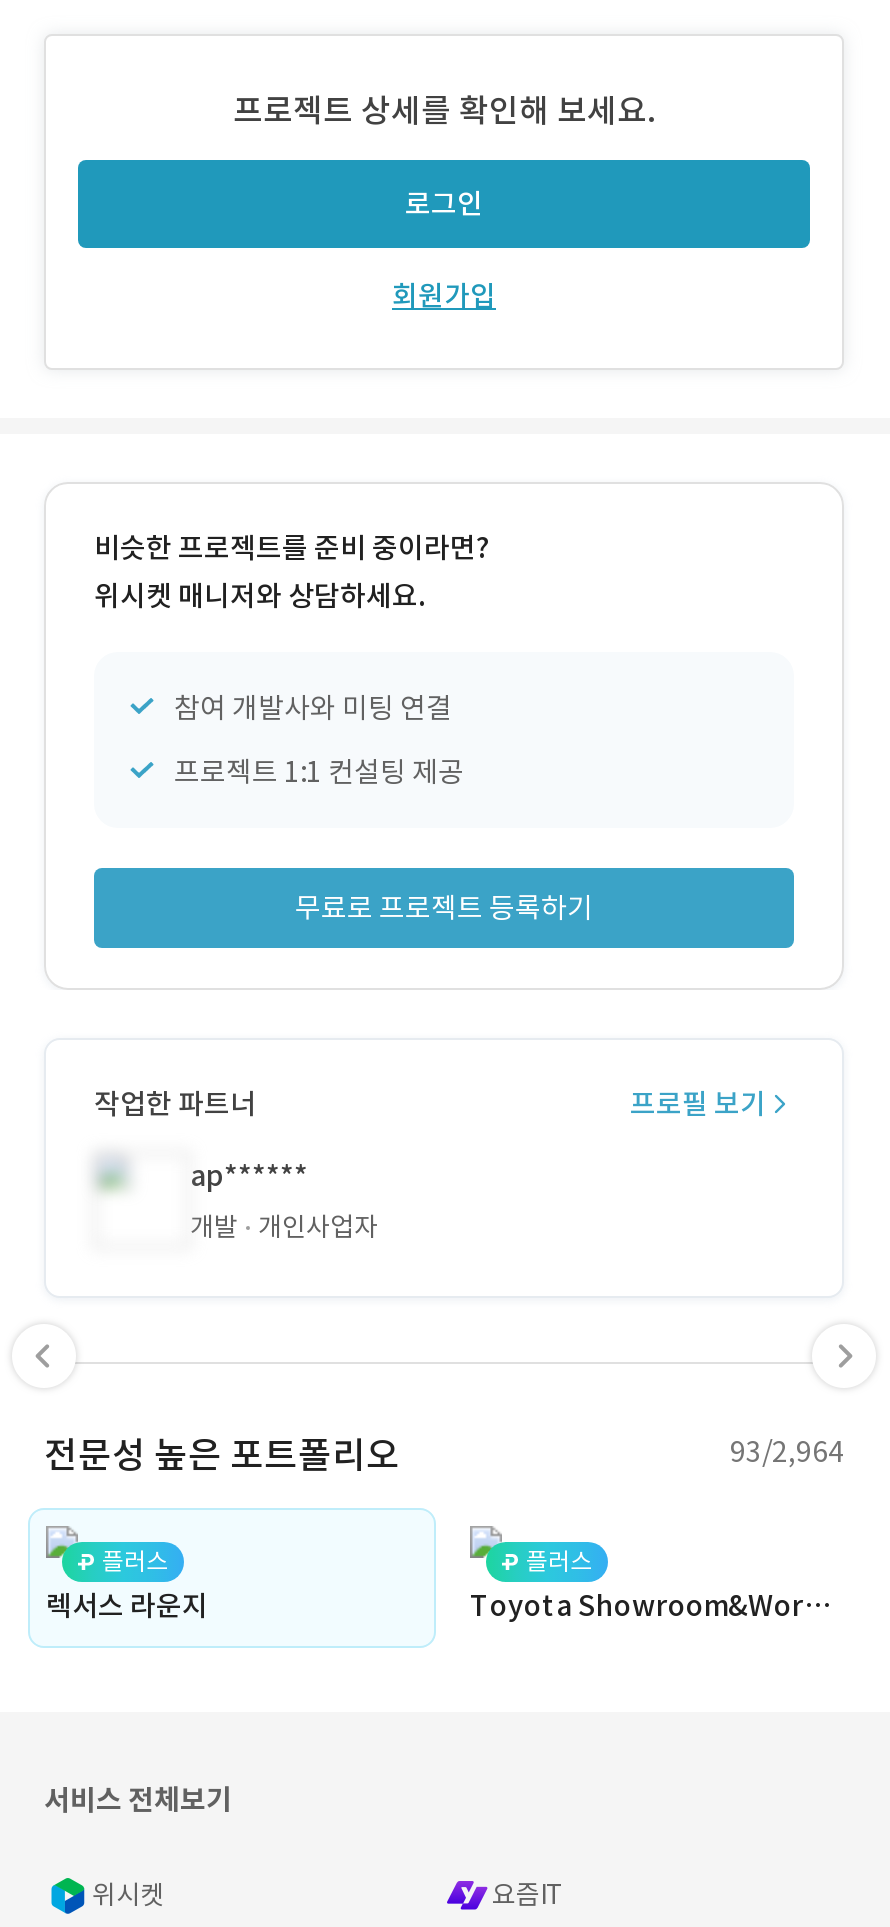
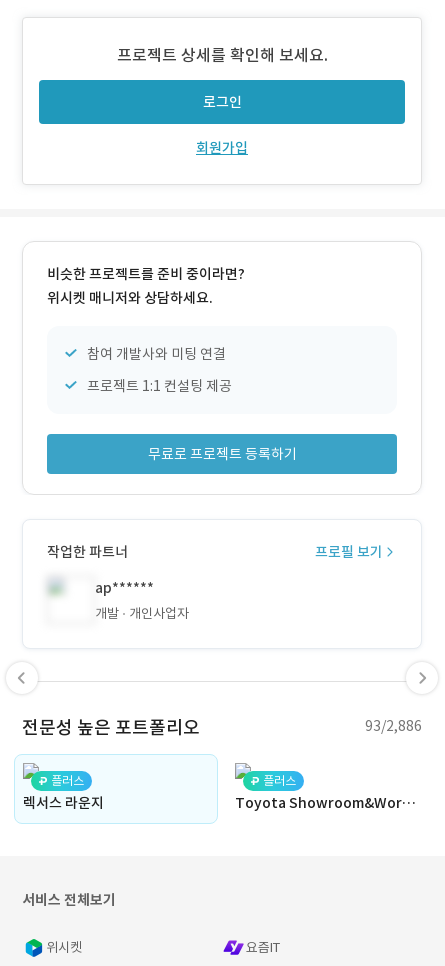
[730,1434,844,1470] 93/2,964 -> [365,717,422,735] 93/2,886

